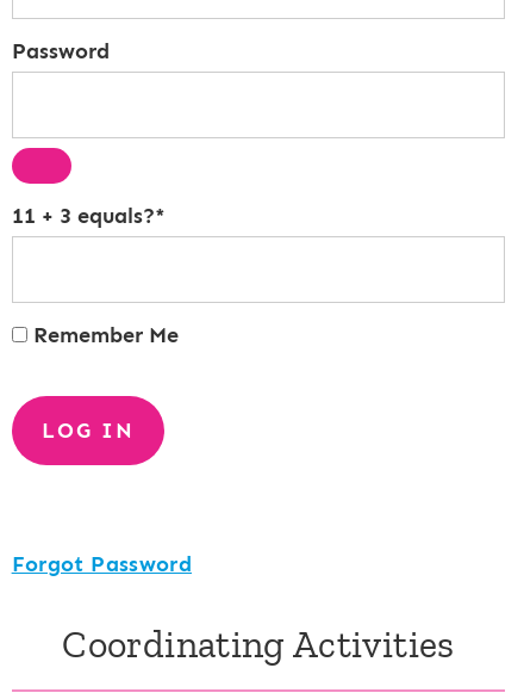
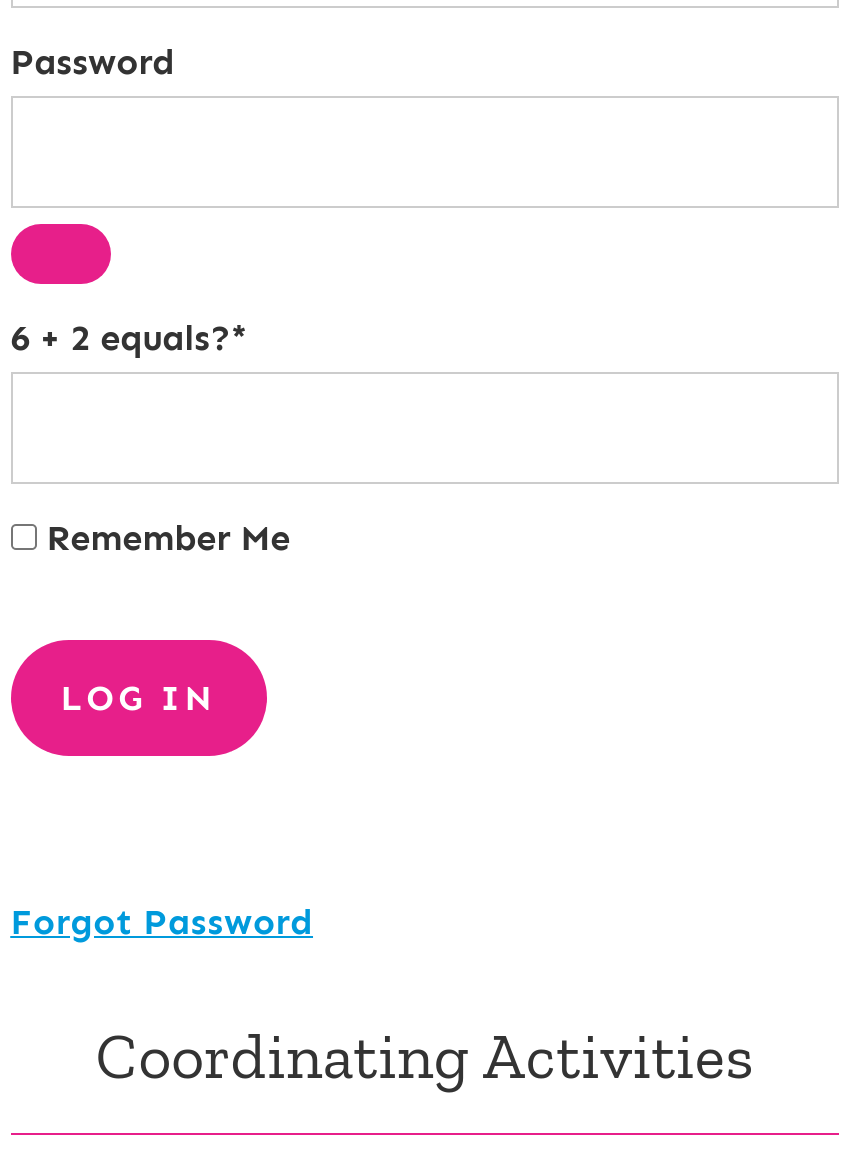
[11,203,165,229] 11 + 3 equals?* -> [10,316,248,360] 6 + 2 equals?*

